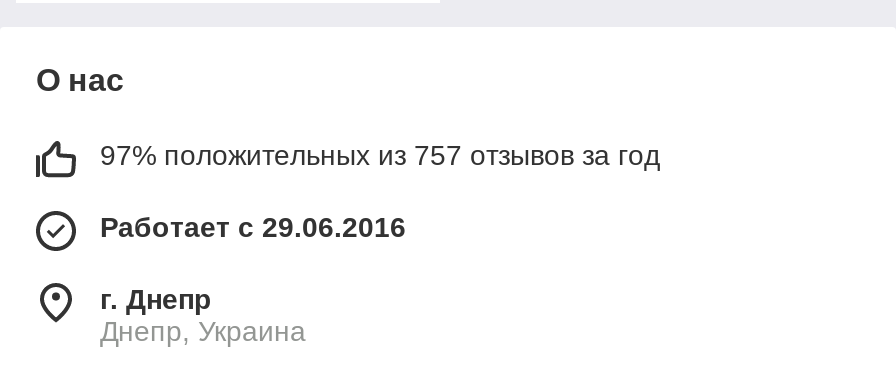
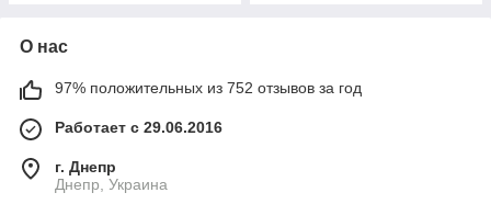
[100,139,660,171] 97% положительных из 757 отзывов за год -> [55,79,362,96] 97% положительных из 752 отзывов за год

